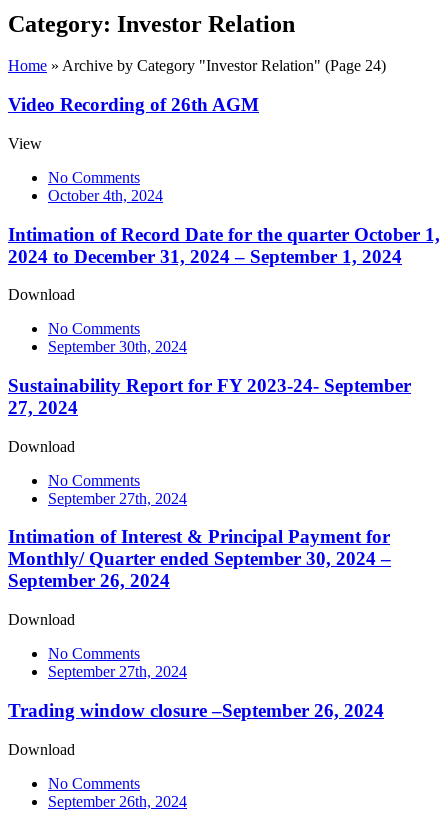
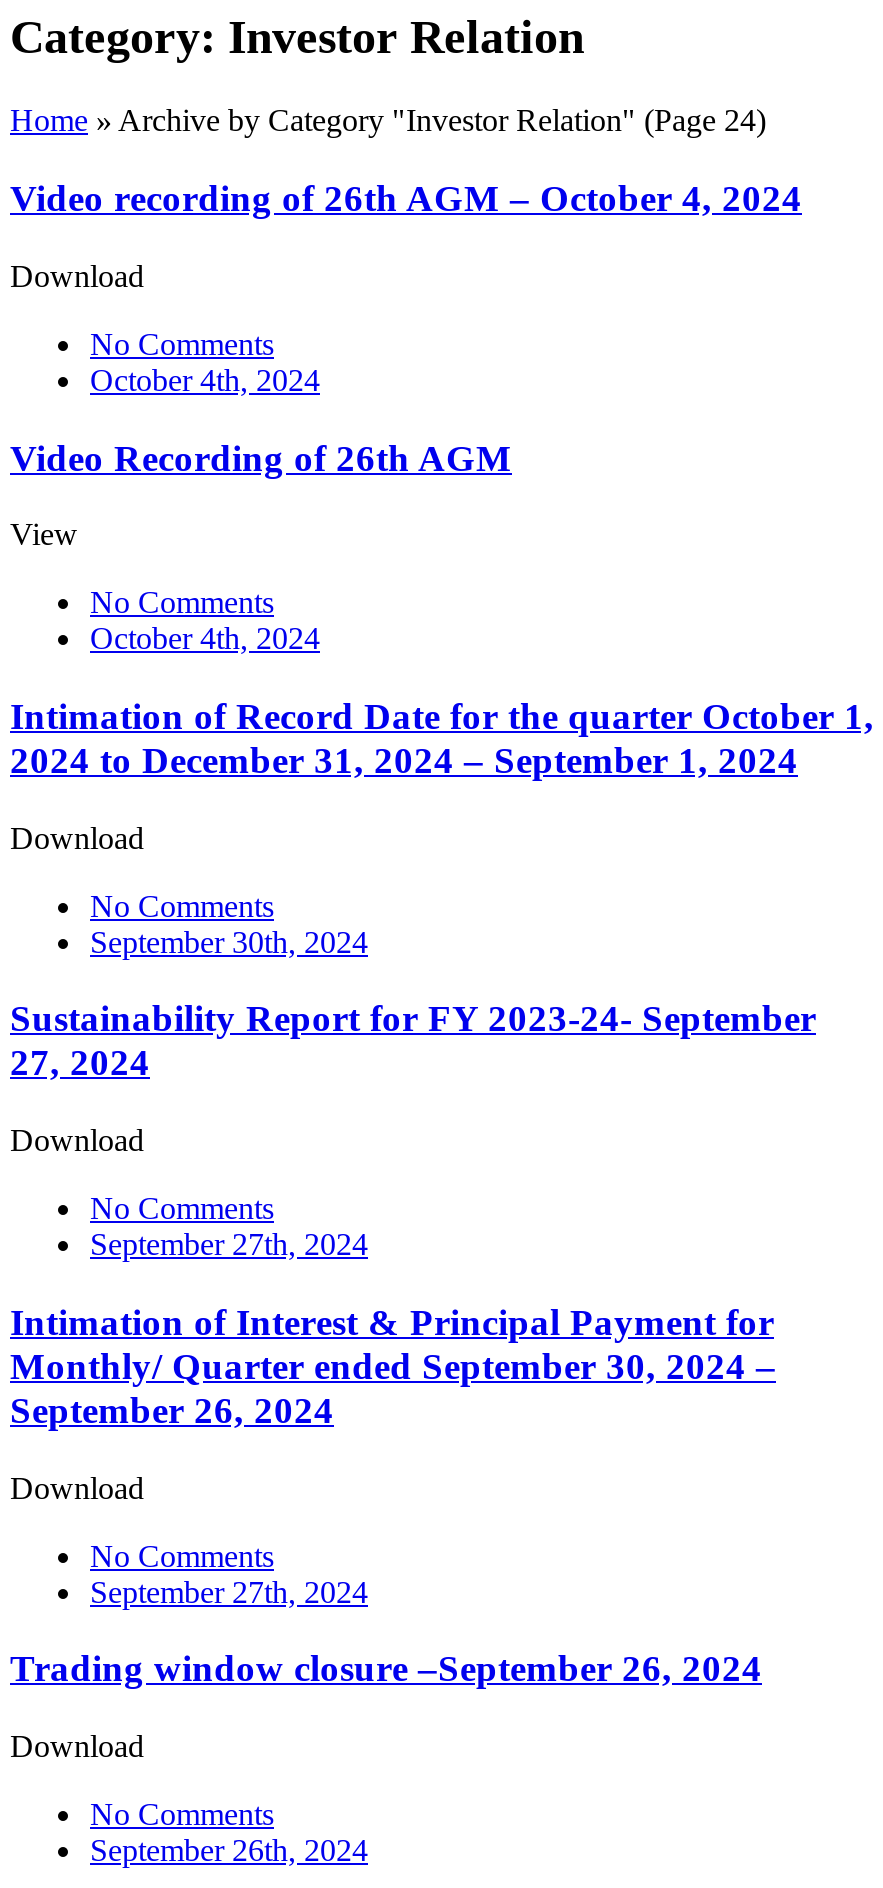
none -> [10,177,802,397] Video recording of 26th AGM – October 4, 2024 | Download | No Comments | October 4th, 2024

